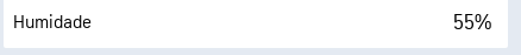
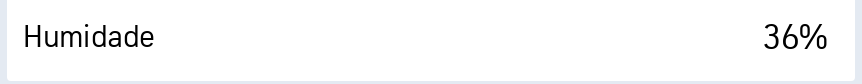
[453,11,491,35] 55% -> [763,17,827,59] 36%

